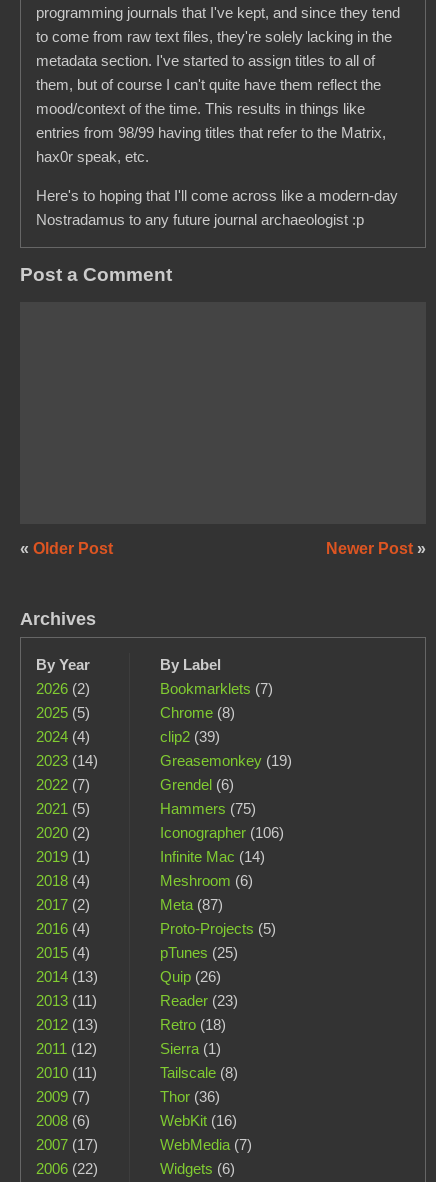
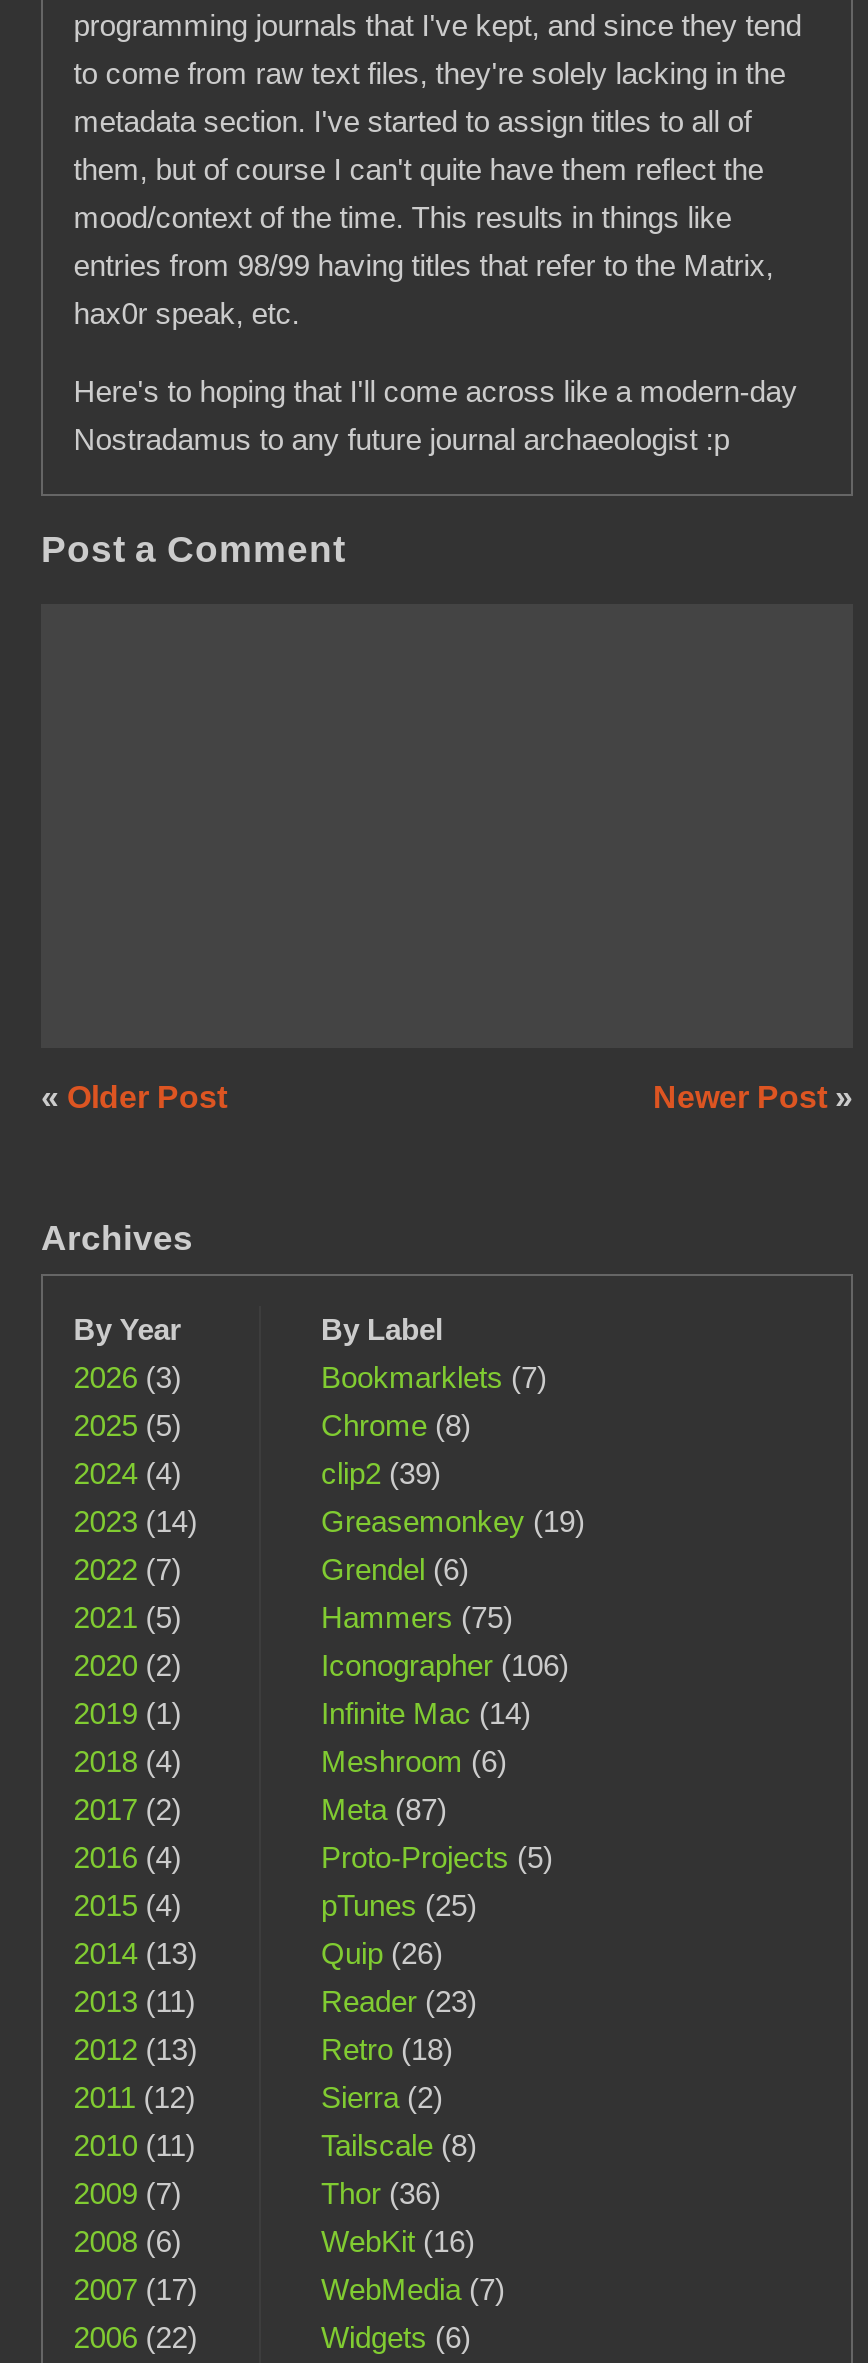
[36,680,90,697] 2026 (2) -> [73,1360,181,1394] 2026 (3)
[160,1040,221,1057] Sierra (1) -> [321,2080,443,2114] Sierra (2)

